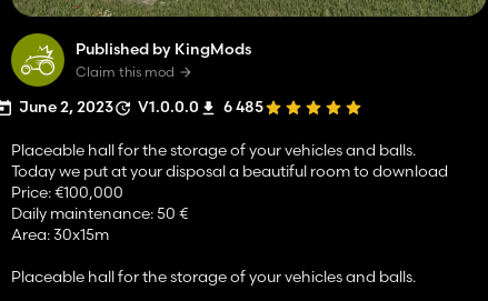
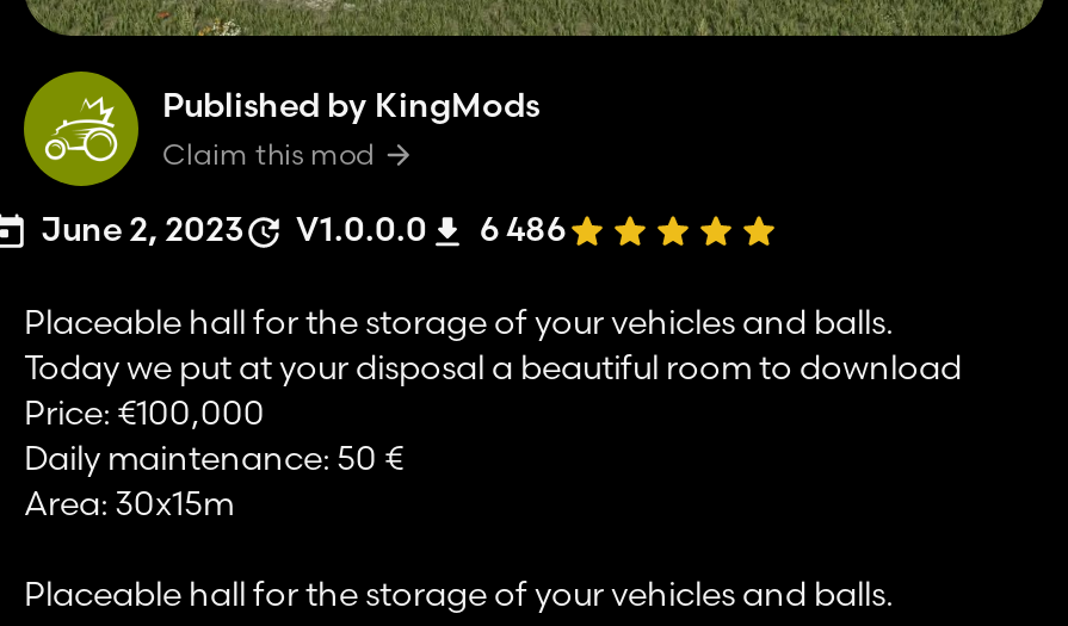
[19,96,263,116] June 2, 2023 V1.0.0.0 6 485 -> [41,207,566,250] June 2, 2023 V1.0.0.0 6 486

